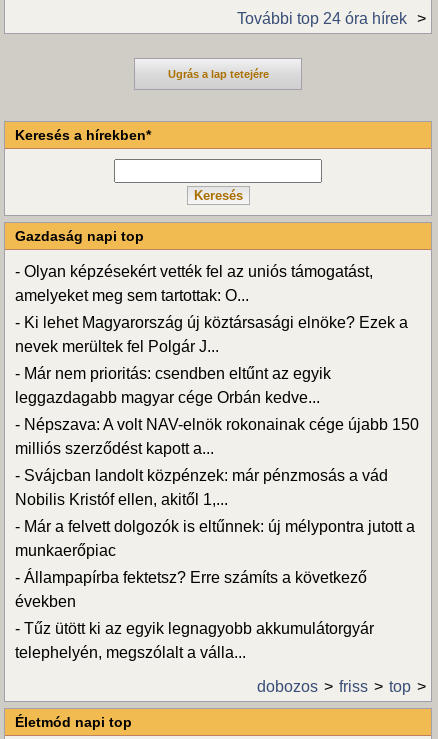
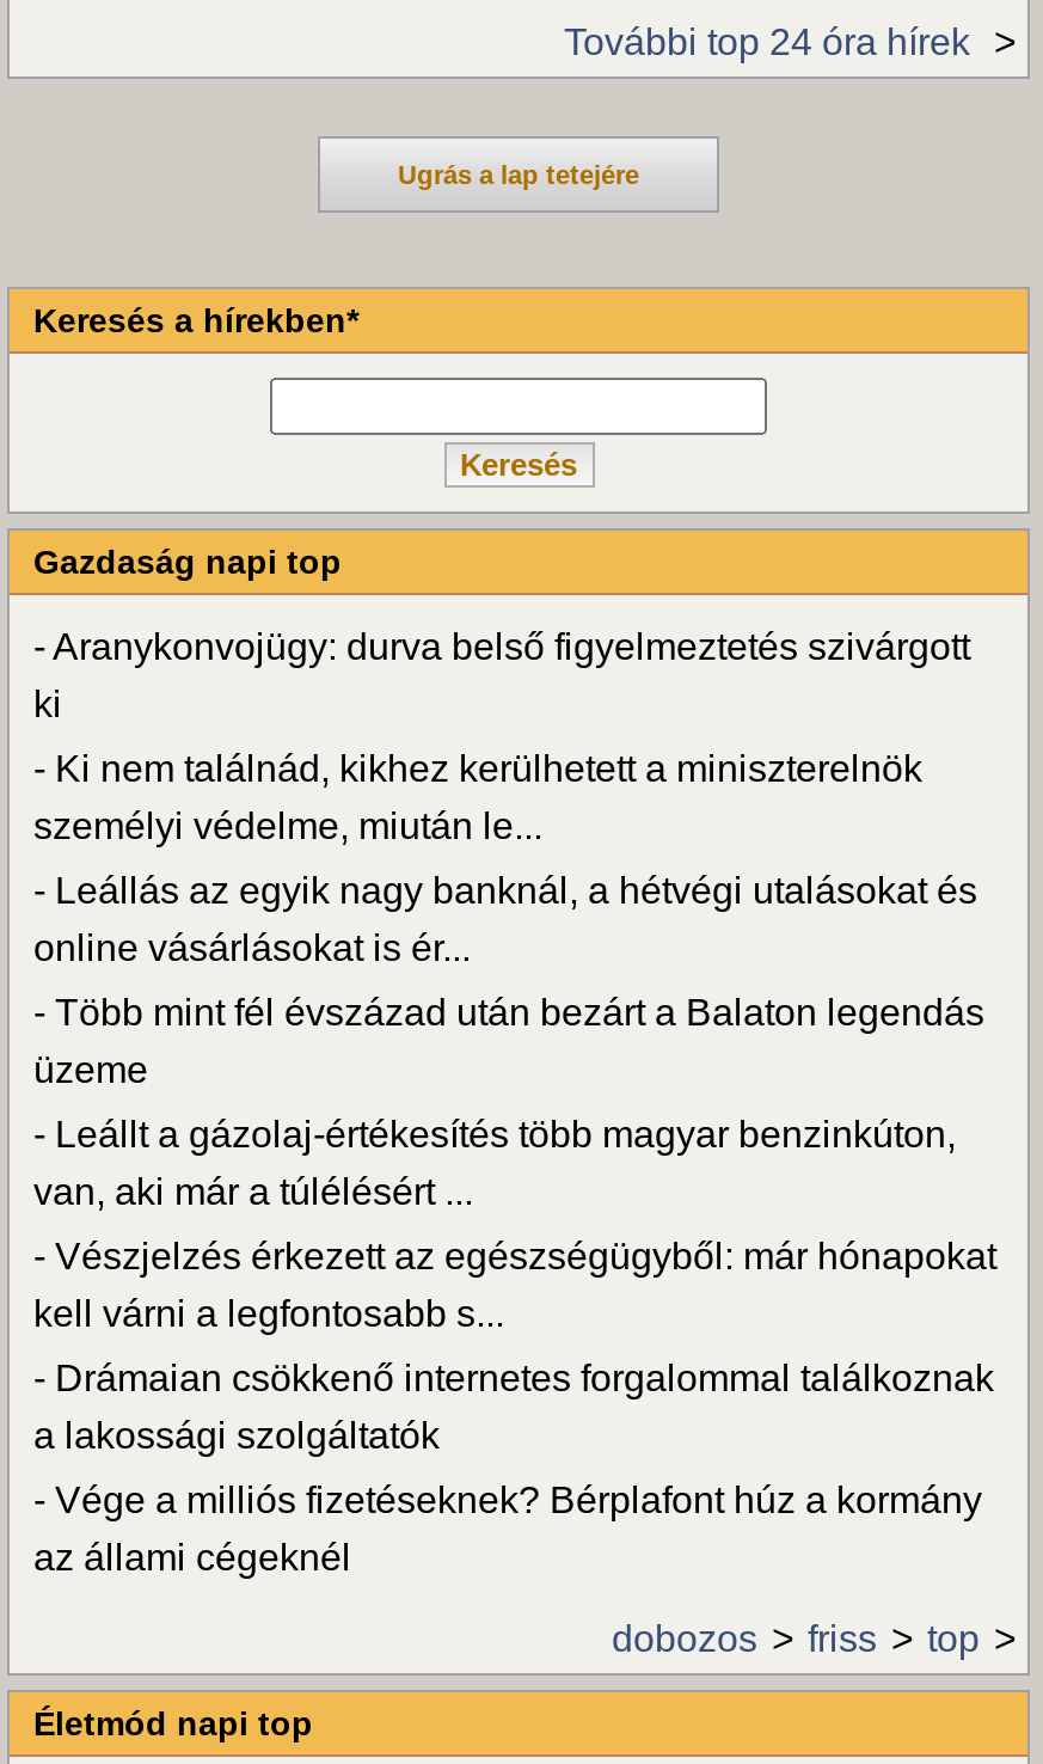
[15,263,373,304] - Olyan képzésekért vették fel az uniós támogatást, | amelyeket meg sem tartottak: O... -> [33,626,970,724] - Aranykonvojügy: durva belső figyelmeztetés szivárgott | ki
[15,314,408,355] - Ki lehet Magyarország új köztársasági elnöke? Ezek a | nevek merültek fel Polgár J... -> [33,748,922,846] - Ki nem találnád, kikhez kerülhetett a miniszterelnök | személyi védelme, miután le...
[15,365,331,406] - Már nem prioritás: csendben eltűnt az egyik | leggazdagabb magyar cége Orbán kedve... -> [33,870,977,968] - Leállás az egyik nagy banknál, a hétvégi utalásokat és | online vásárlásokat is ér...
[15,416,419,457] - Népszava: A volt NAV-elnök rokonainak cége újabb 150 | milliós szerződést kapott a... -> [33,992,984,1090] - Több mint fél évszázad után bezárt a Balaton legendás | üzeme
[15,467,388,508] - Svájcban landolt közpénzek: már pénzmosás a vád | Nobilis Kristóf ellen, akitől 1,... -> [33,1114,956,1212] - Leállt a gázolaj-értékesítés több magyar benzinkúton, | van, aki már a túlélésért ...
[15,518,415,559] - Már a felvett dolgozók is eltűnnek: új mélypontra jutott a | munkaerőpiac -> [33,1236,996,1334] - Vészjelzés érkezett az egészségügyből: már hónapokat | kell várni a legfontosabb s...
[15,569,367,610] - Állampapírba fektetsz? Erre számíts a következő | években -> [33,1358,994,1456] - Drámaian csökkenő internetes forgalommal találkoznak | a lakossági szolgáltatók
[15,620,374,661] - Tűz ütött ki az egyik legnagyobb akkumulátorgyár | telephelyén, megszólalt a válla... -> [33,1480,982,1578] - Vége a milliós fizetéseknek? Bérplafont húz a kormány | az állami cégeknél

